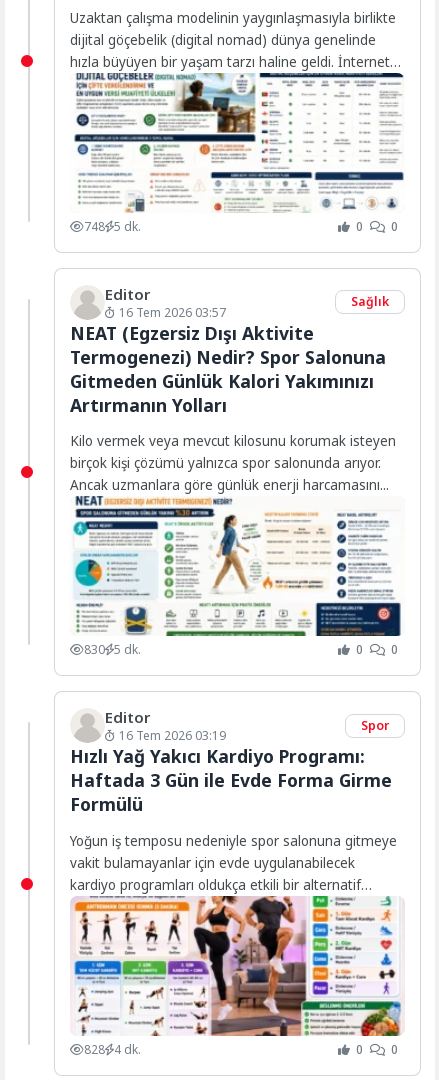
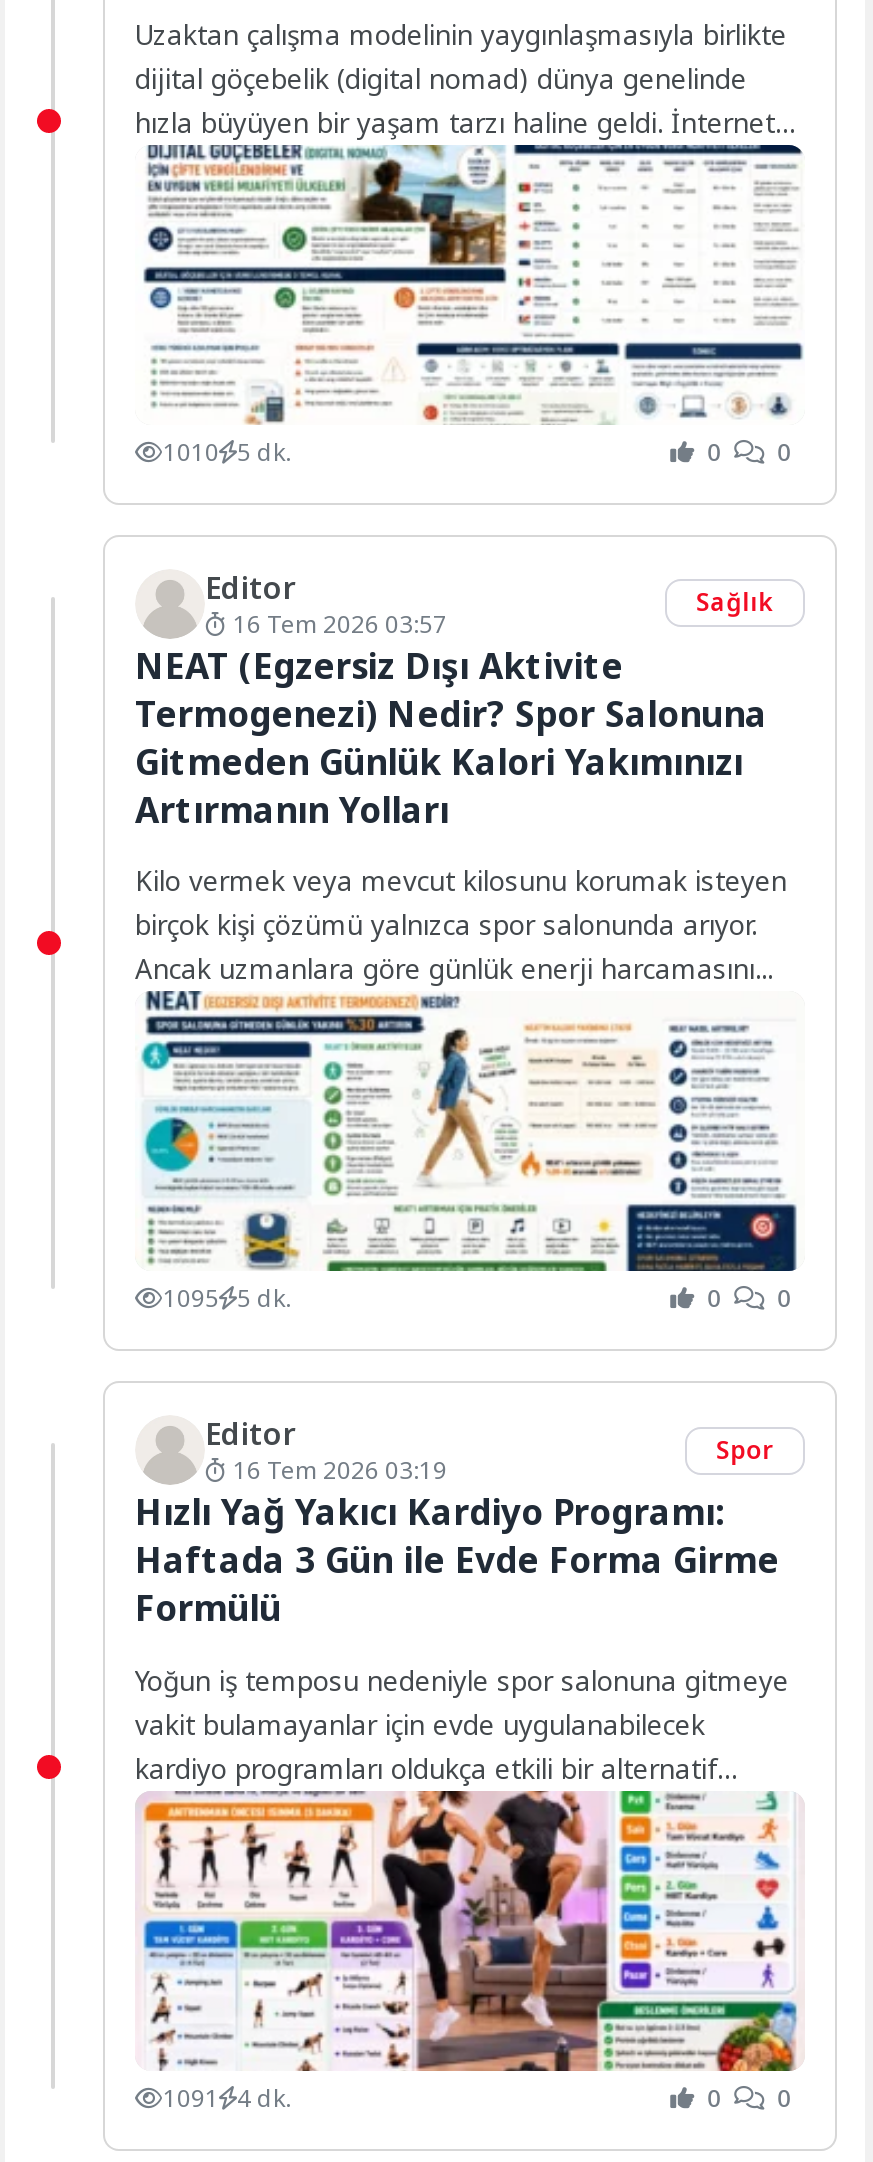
[84,218,141,235] 748 5 dk. -> [163,435,291,469] 1010 5 dk.
[84,641,141,658] 830 5 dk. -> [163,1282,291,1316] 1095 5 dk.
[84,1041,141,1058] 828 4 dk. -> [163,2081,291,2115] 1091 4 dk.

